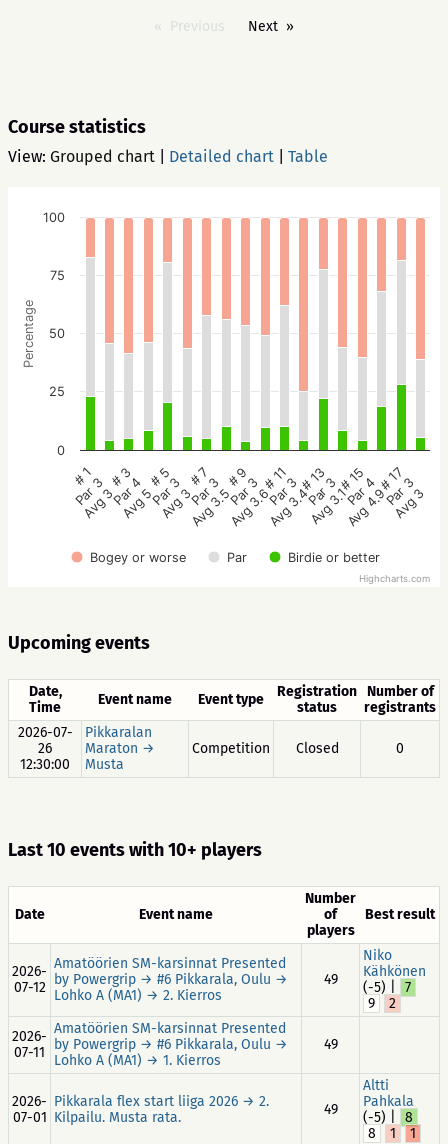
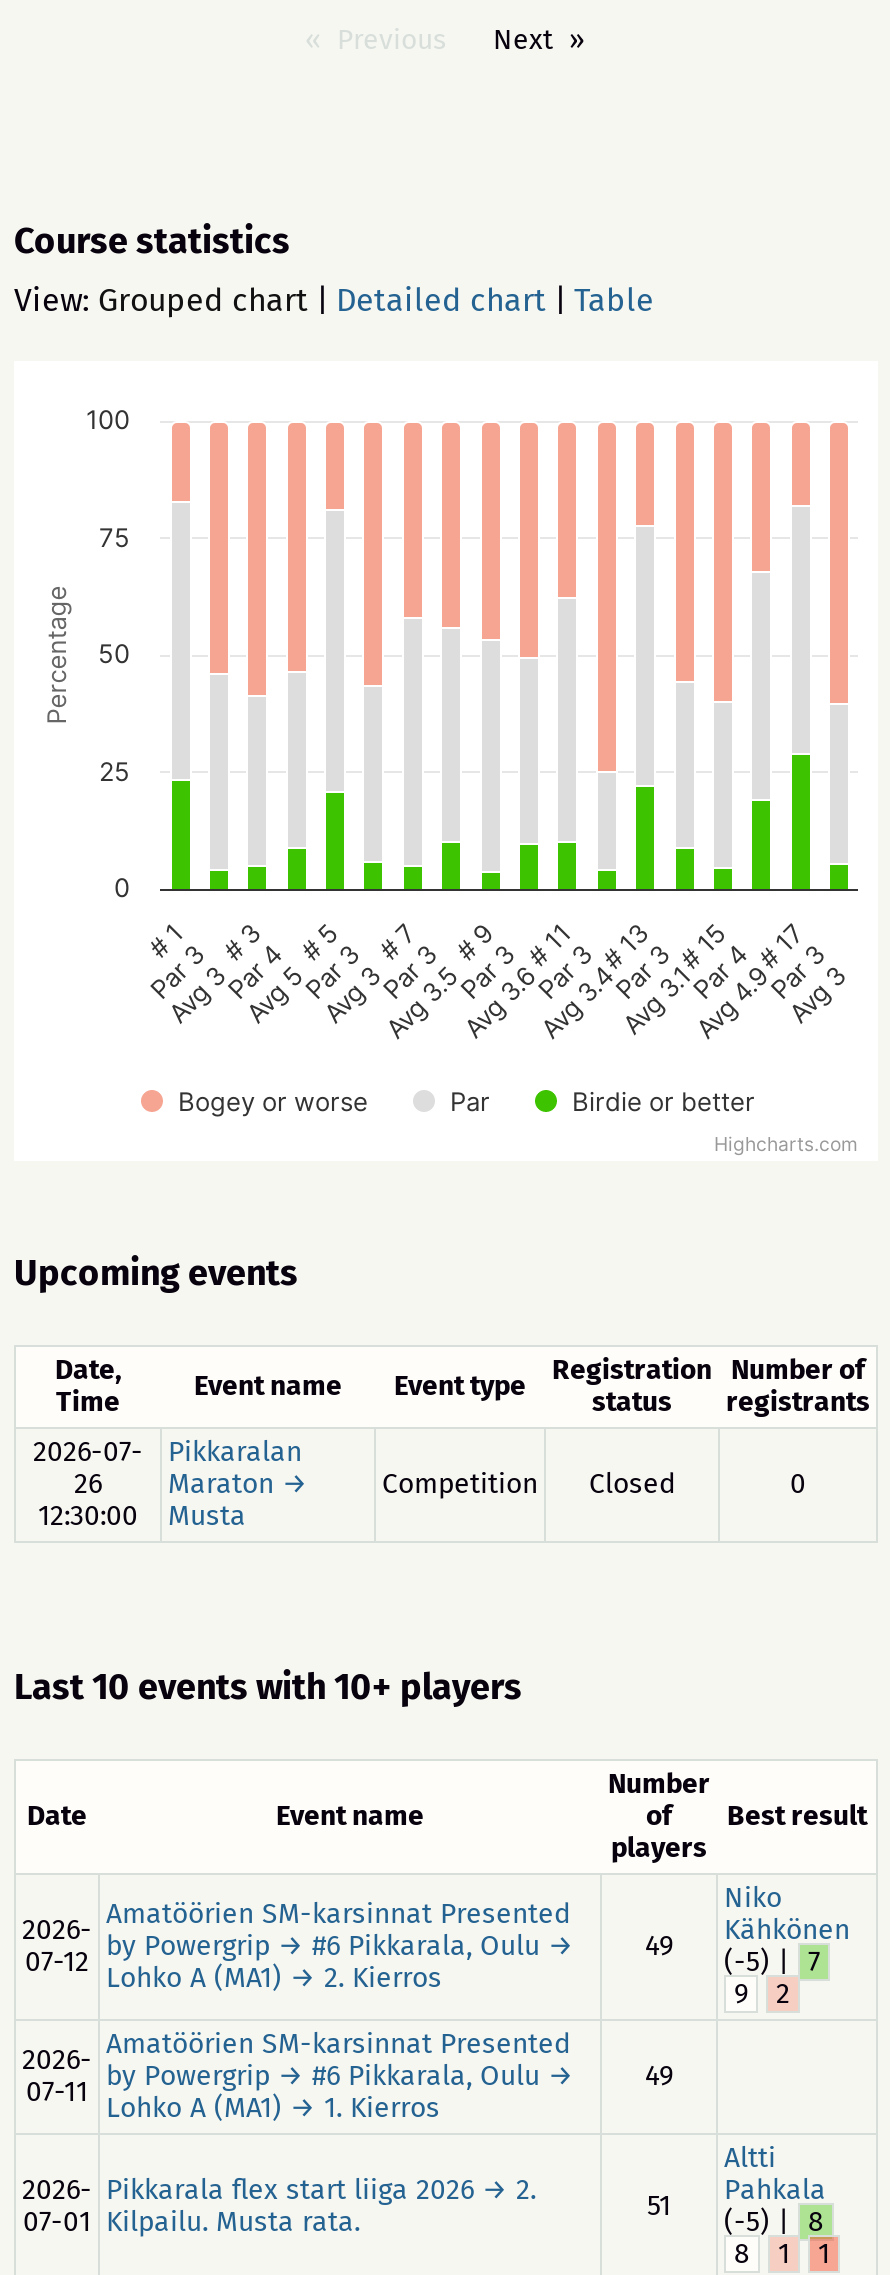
[323,1101,337,1118] 49 -> [647,2189,671,2223] 51

